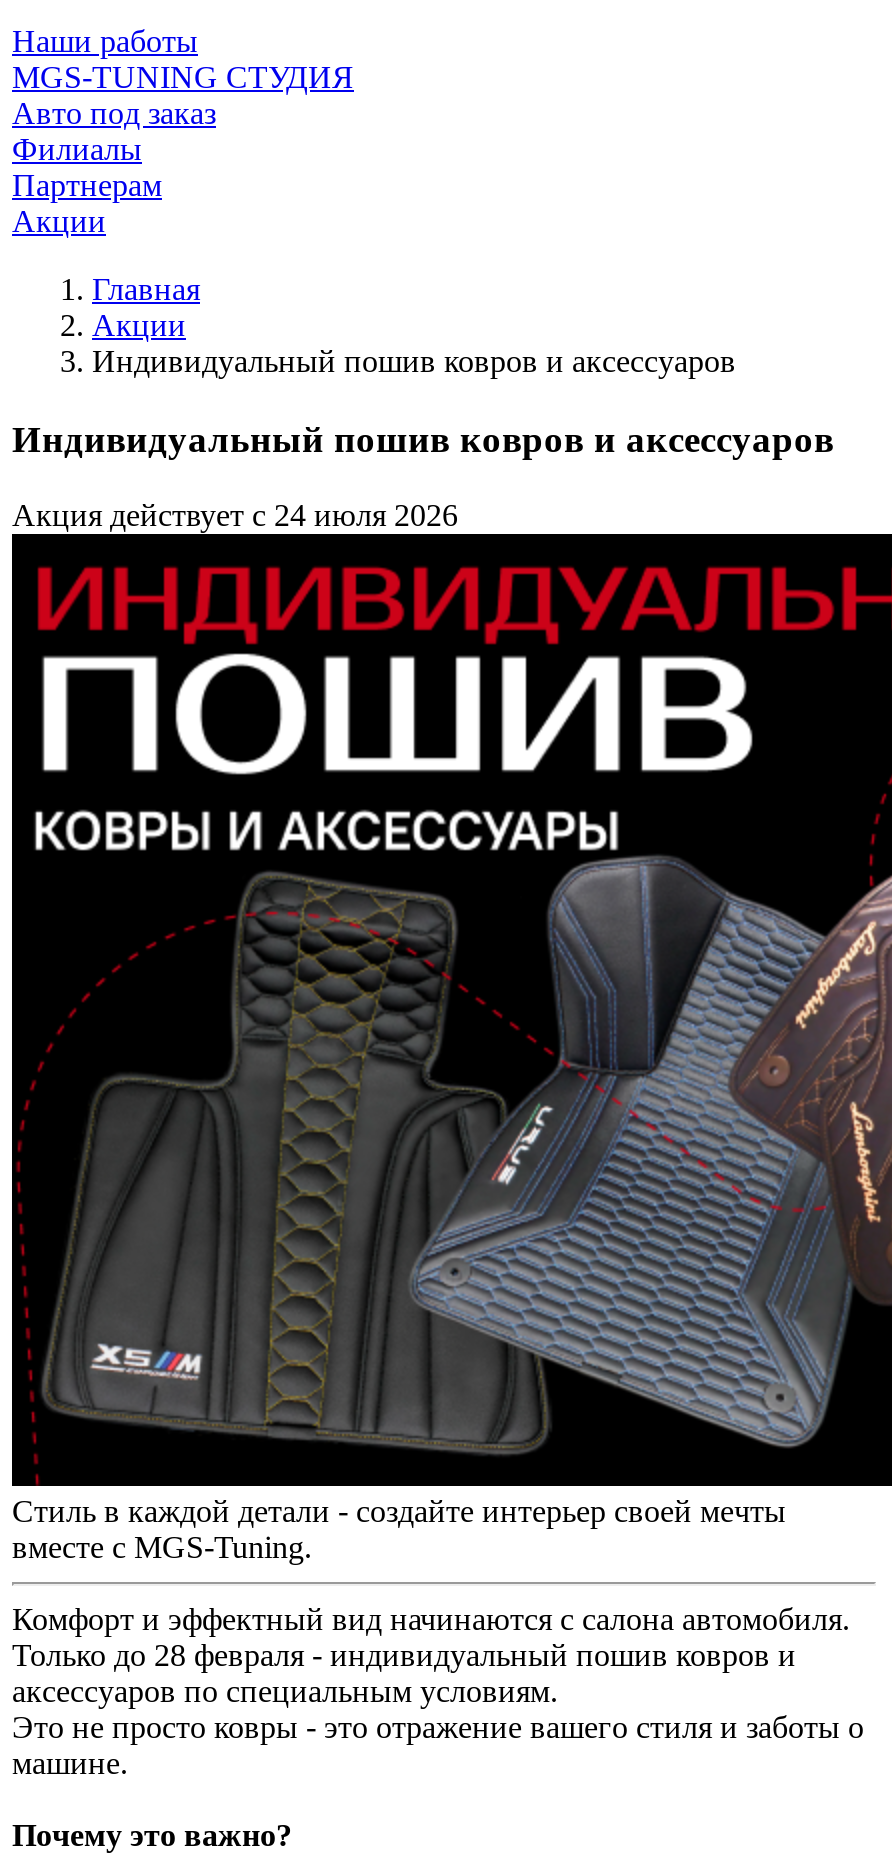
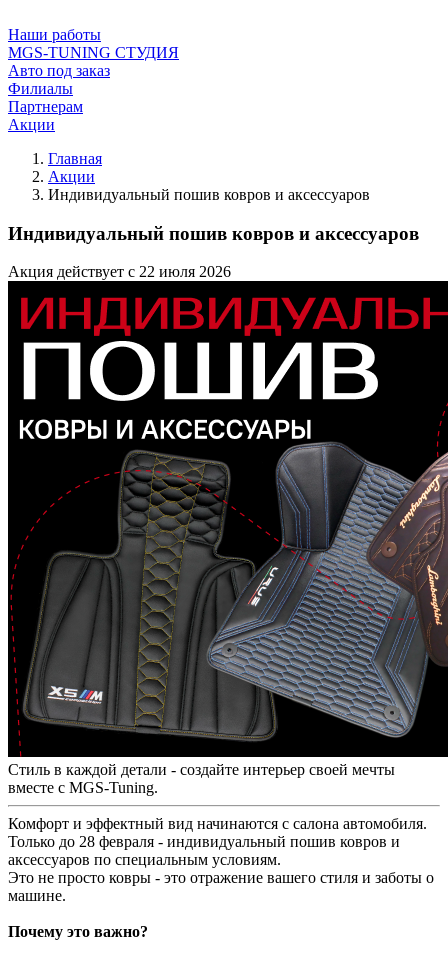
[12,499,458,533] Акция действует с 24 июля 2026 -> [8,263,231,280] Акция действует с 22 июля 2026

